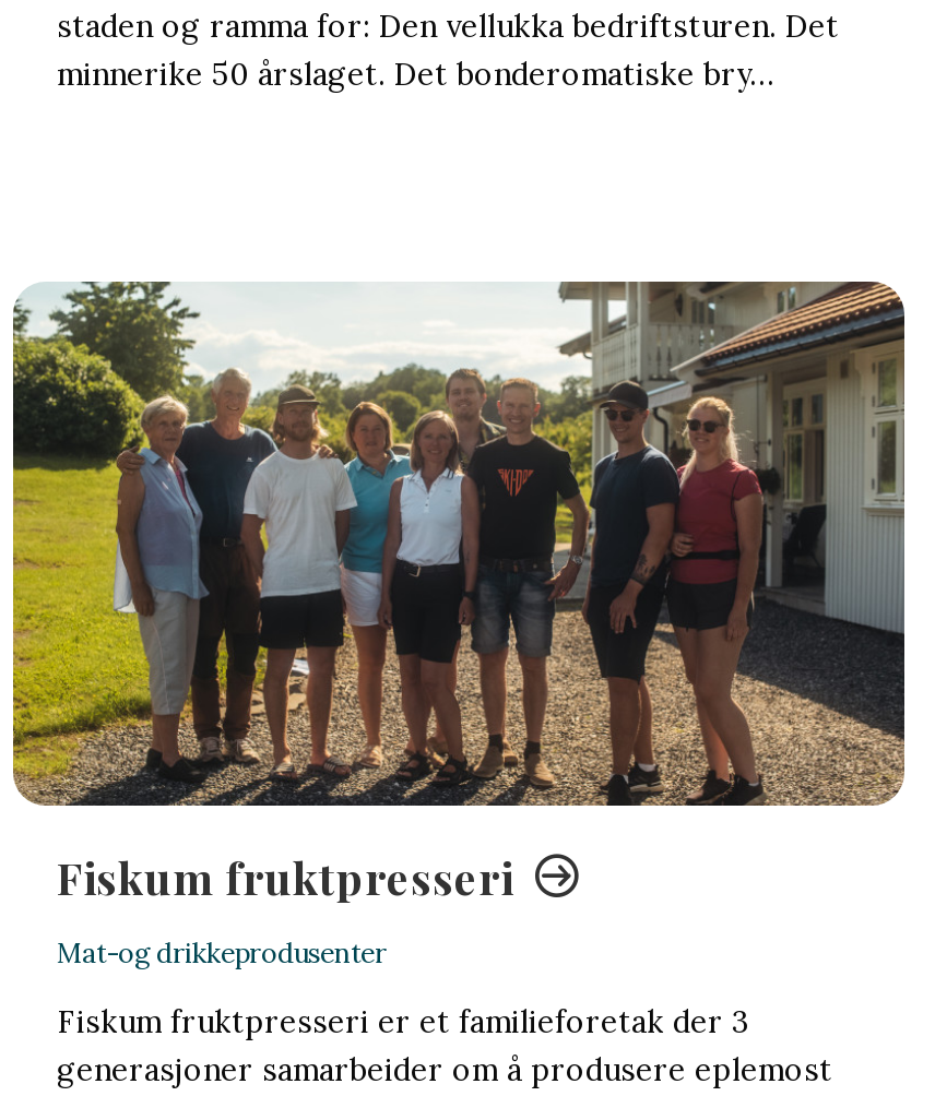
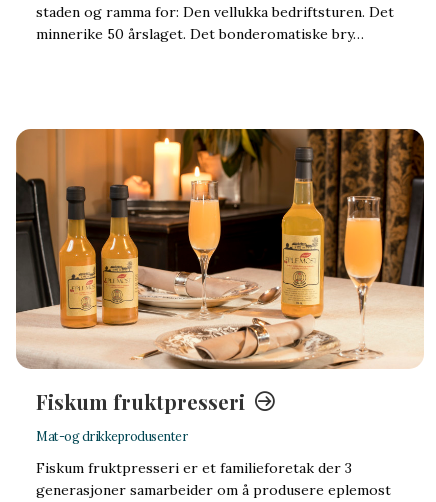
[11,279,907,808] [image] -> [15,128,425,370] [image]

